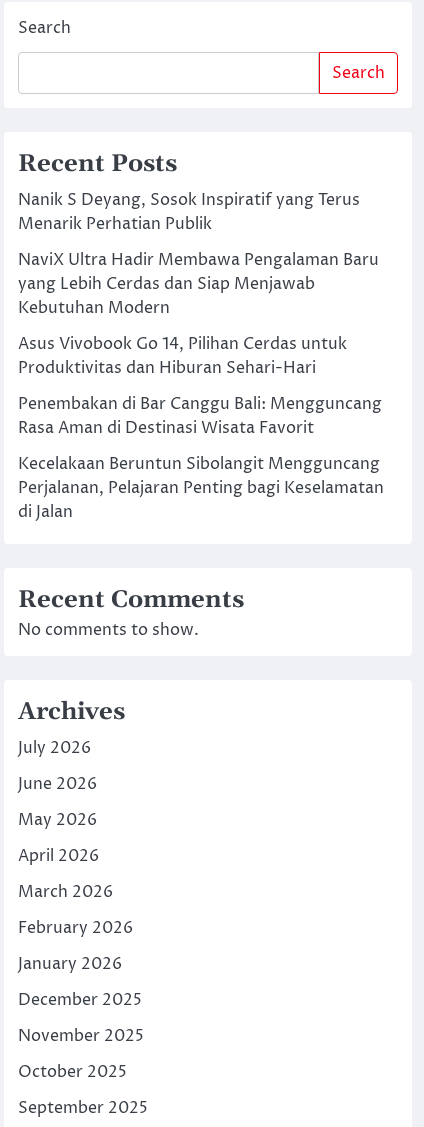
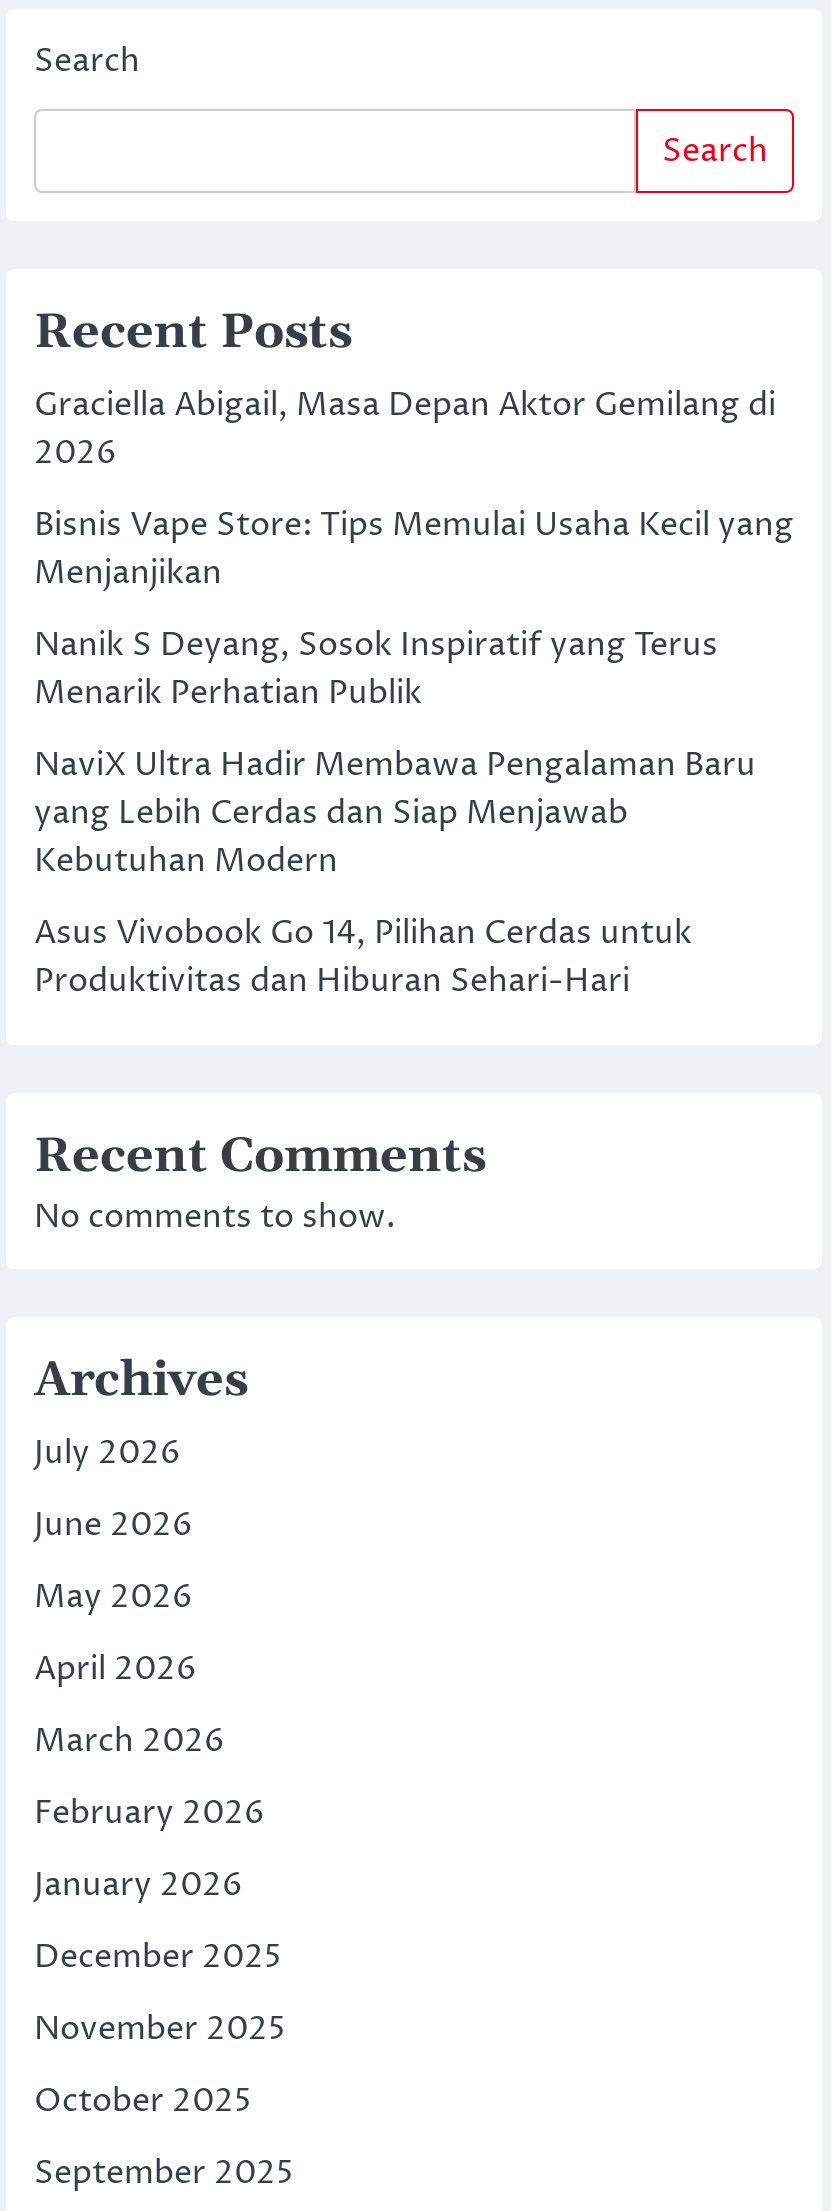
none -> [34,383,794,595] Graciella Abigail, Masa Depan Aktor Gemilang di | 2026 | Bisnis Vape Store: Tips Memulai Usaha Kecil yang | Menjanjikan
moved [18,189,379,379] -> [34,623,756,1003]: Nanik S Deyang, Sosok Inspiratif yang Terus | Menarik Perhatian Publik | NaviX Ultra Hadir Membawa Pengalaman Baru | yang Lebih Cerdas dan Siap Menjawab | Kebutuhan Modern | Asus Vivobook Go 14, Pilihan Cerdas untuk | Produktivitas dan Hiburan Sehari-Hari
[18,393,384,523] Penembakan di Bar Canggu Bali: Mengguncang | Rasa Aman di Destinasi Wisata Favorit | Kecelakaan Beruntun Sibolangit Mengguncang | Perjalanan, Pelajaran Penting bagi Keselamatan | di Jalan -> none

